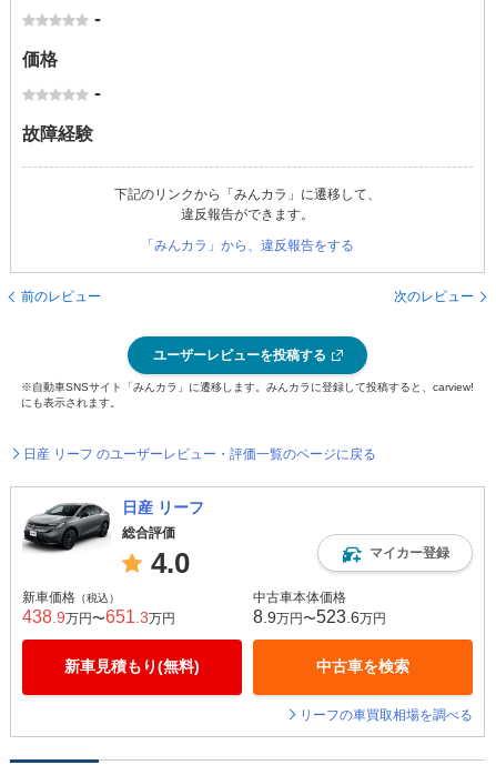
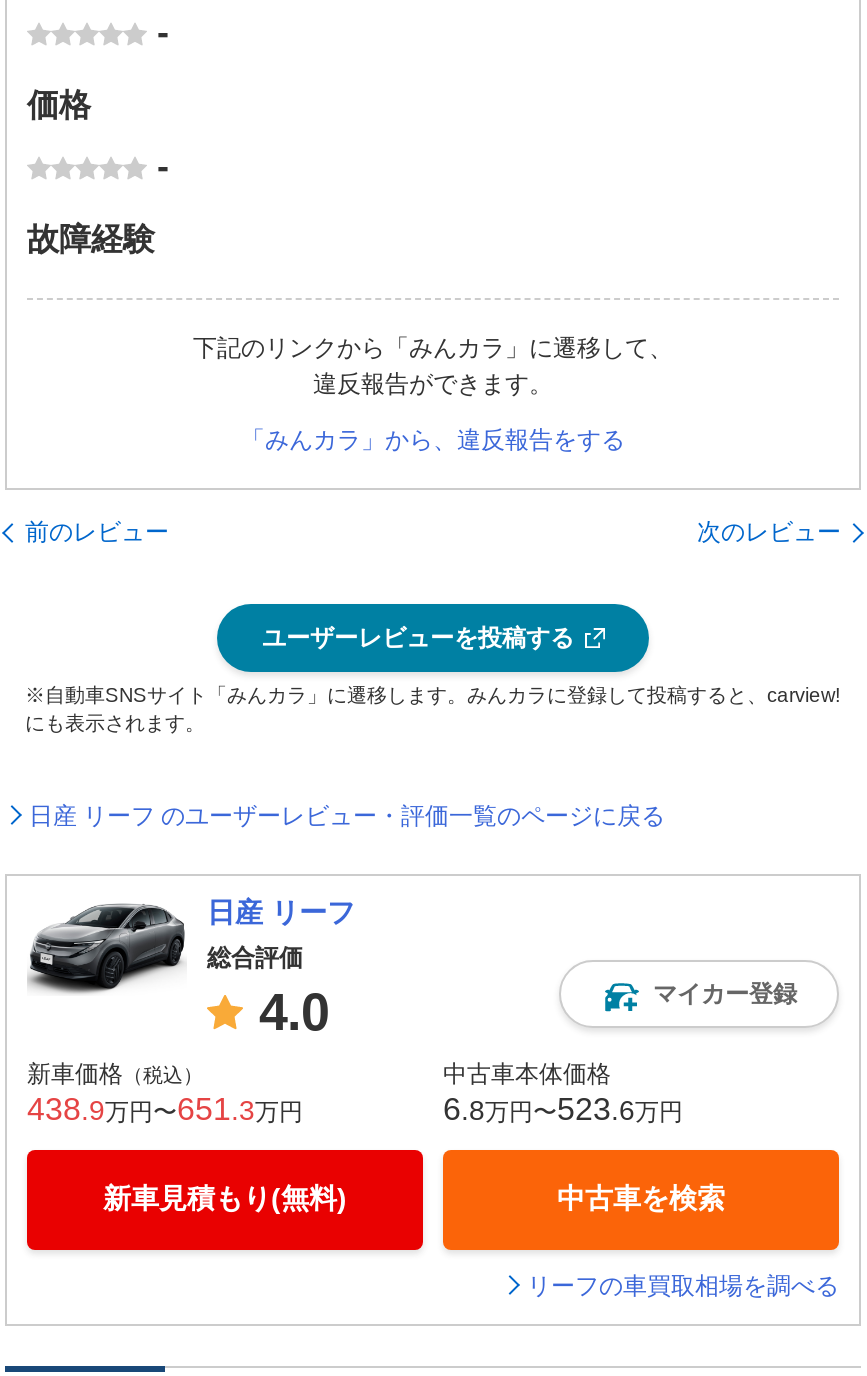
[253,607,386,626] 8.9万円〜523.6万円 -> [443,1092,683,1126] 6.8万円〜523.6万円

